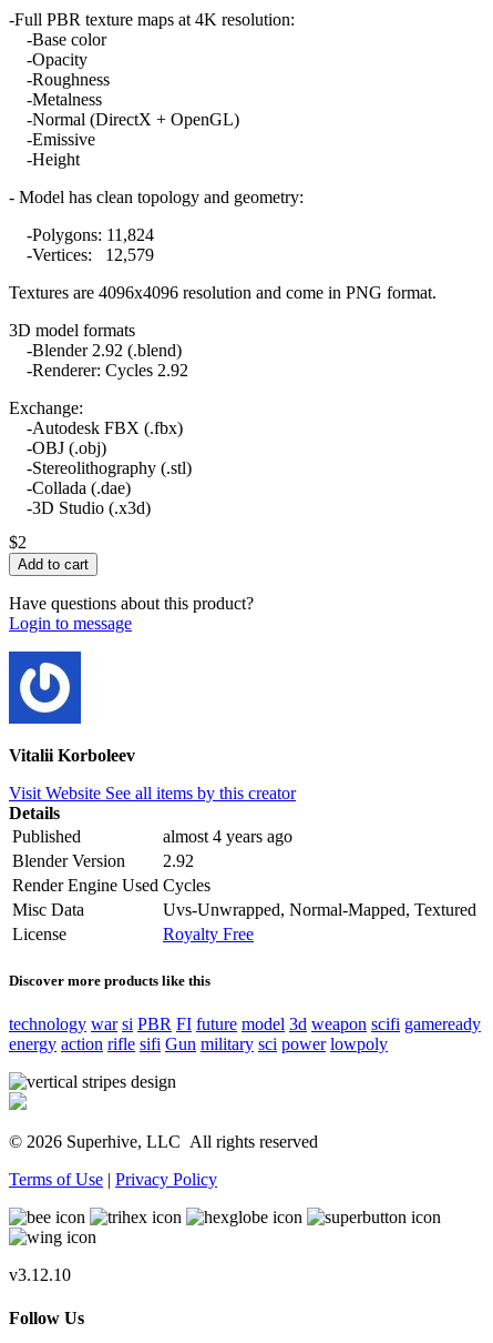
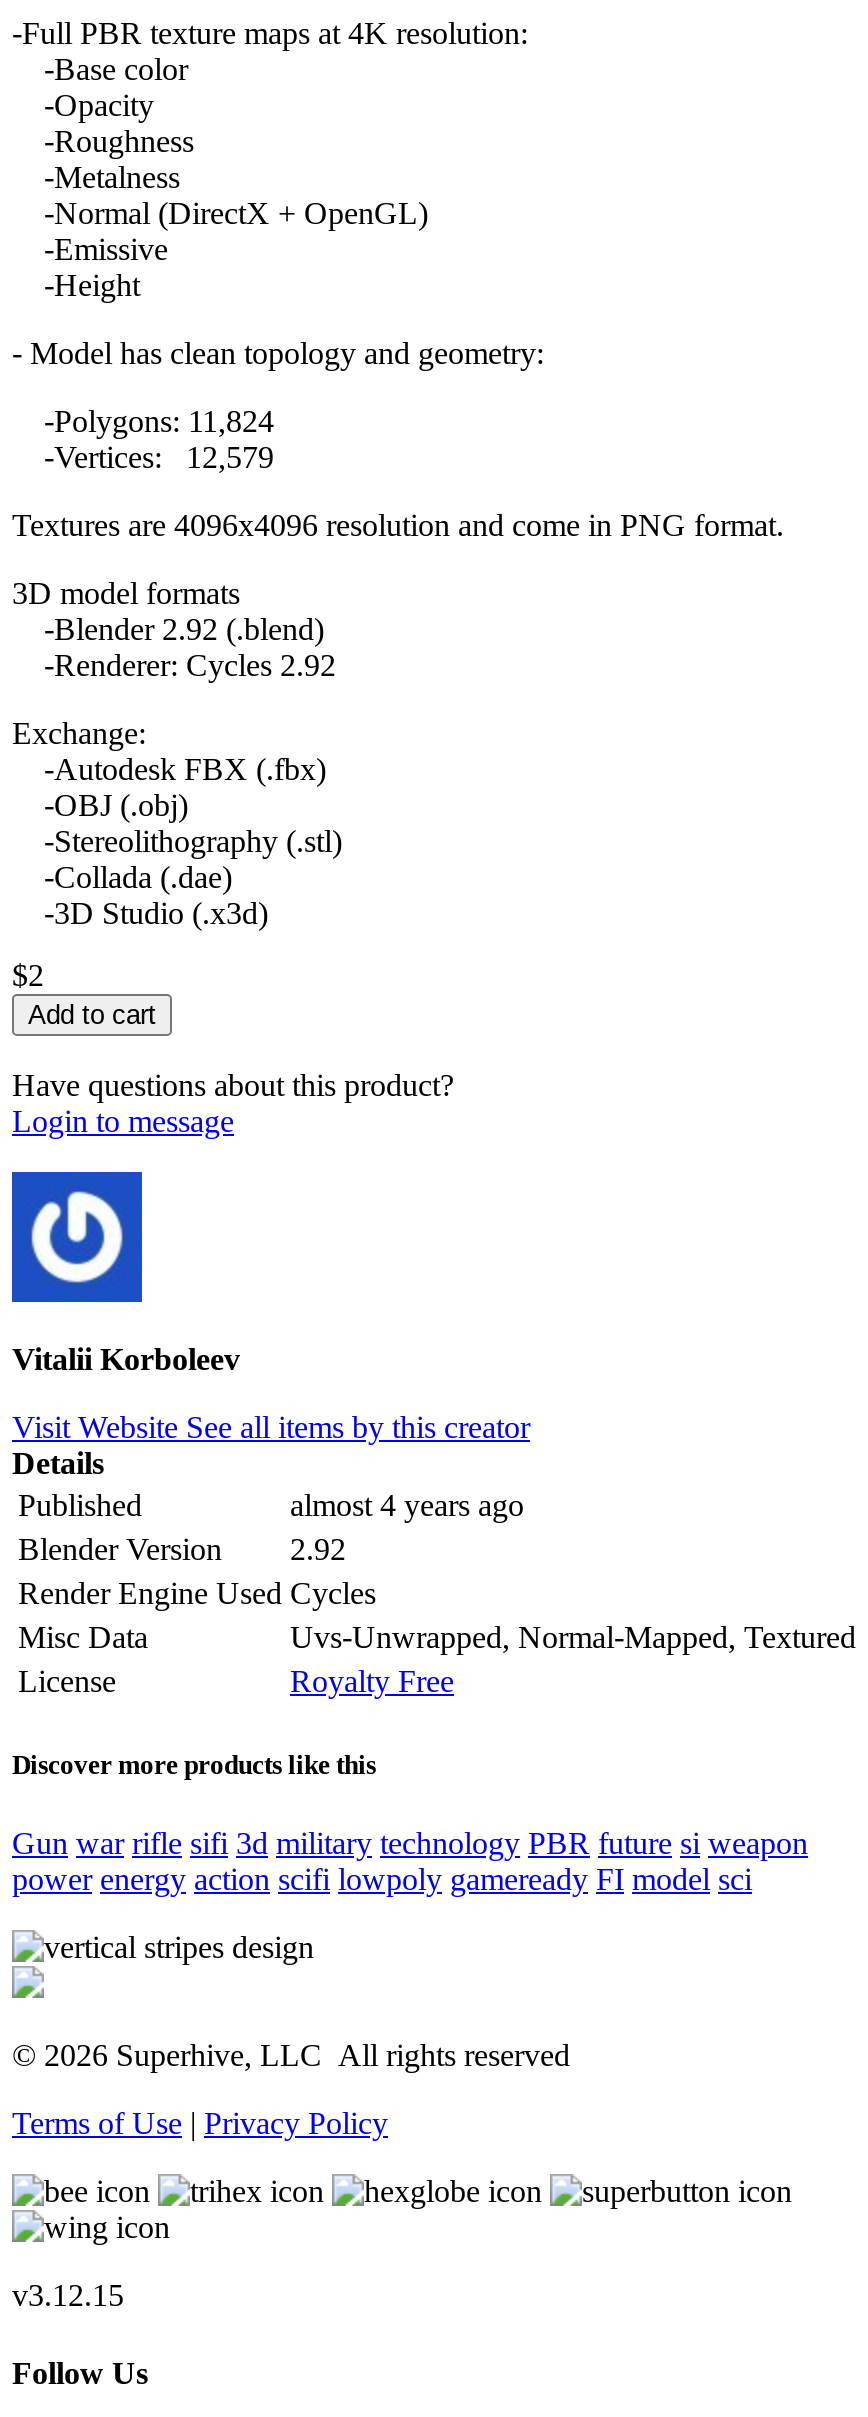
[9,1015,481,1053] technology war si PBR FI future model 3d weapon scifi gameready | energy action rifle sifi Gun military sci power lowpoly -> [12,1826,808,1896] Gun war rifle sifi 3d military technology PBR future si weapon | power energy action scifi lowpoly gameready FI model sci
[9,1265,71,1284] v3.12.10 -> [12,2278,124,2312] v3.12.15

